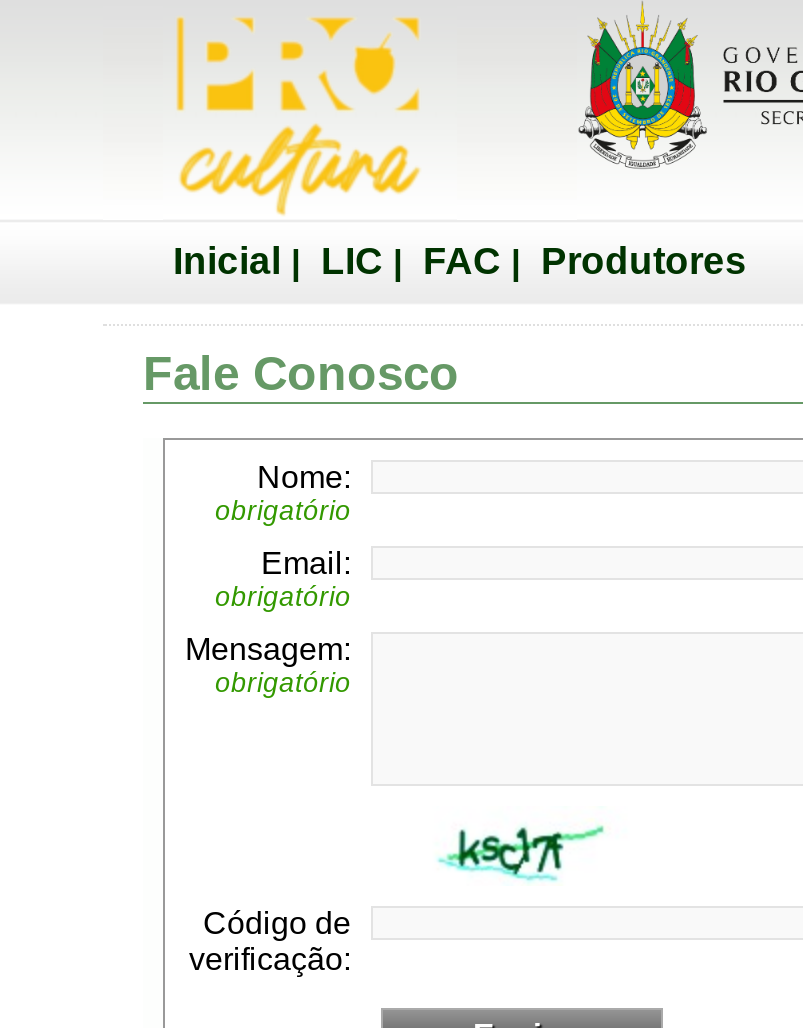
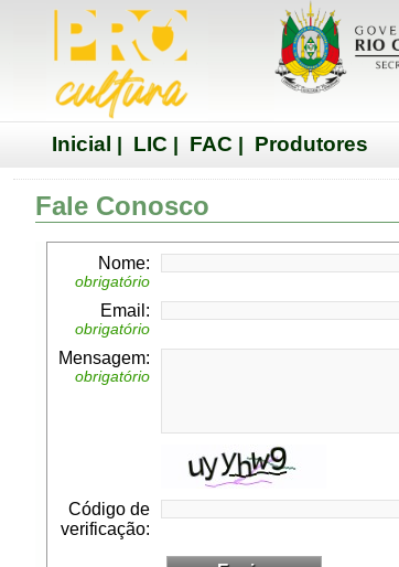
[421,810,613,882] [image] -> [187,446,296,488] [image]

